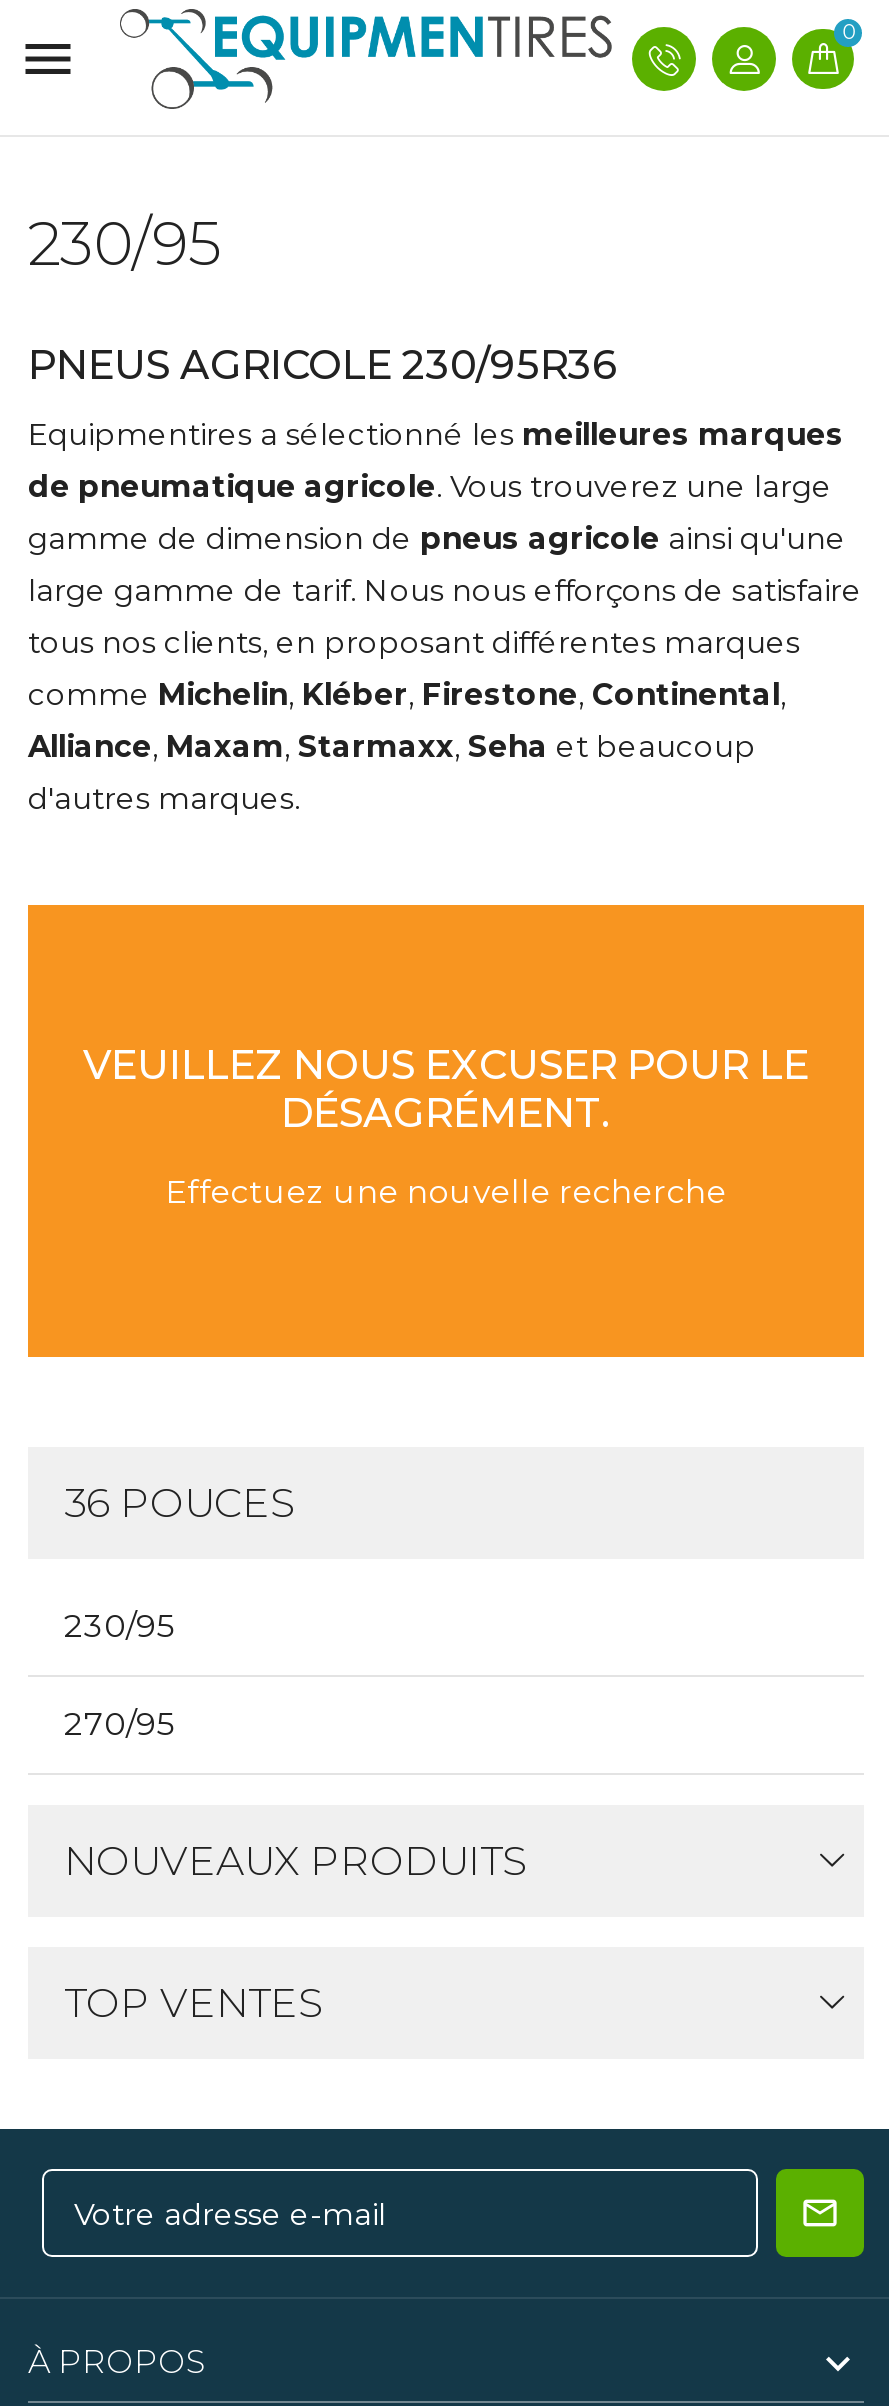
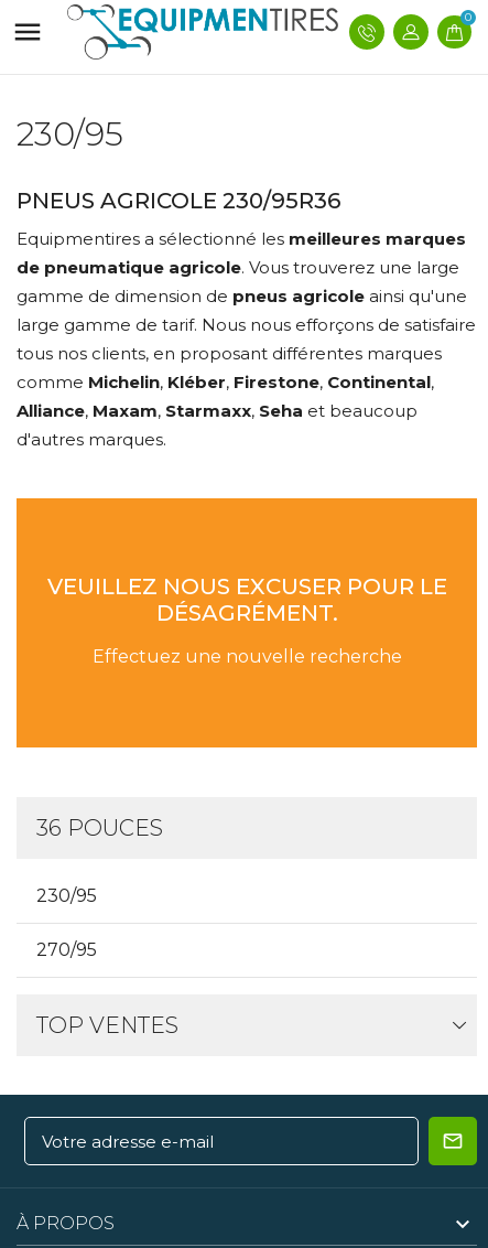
[64,1838,526,1886] NOUVEAUX PRODUITS -> none

